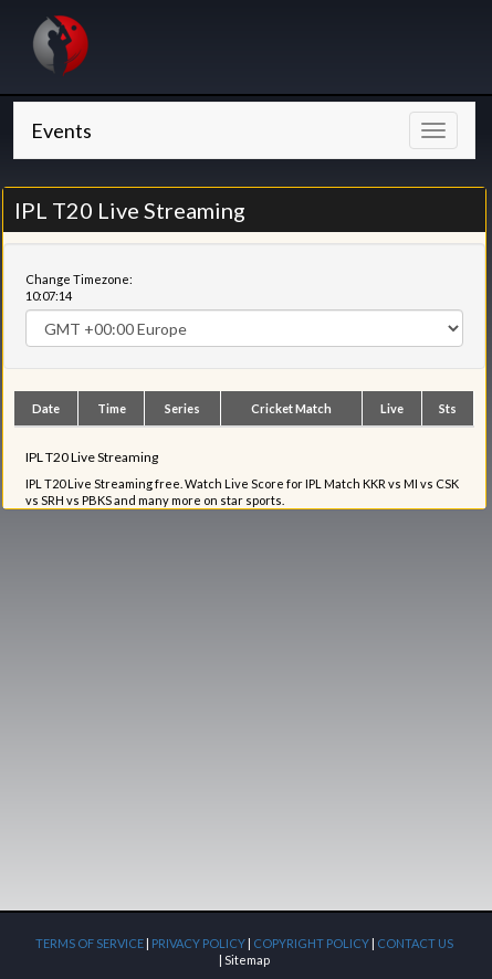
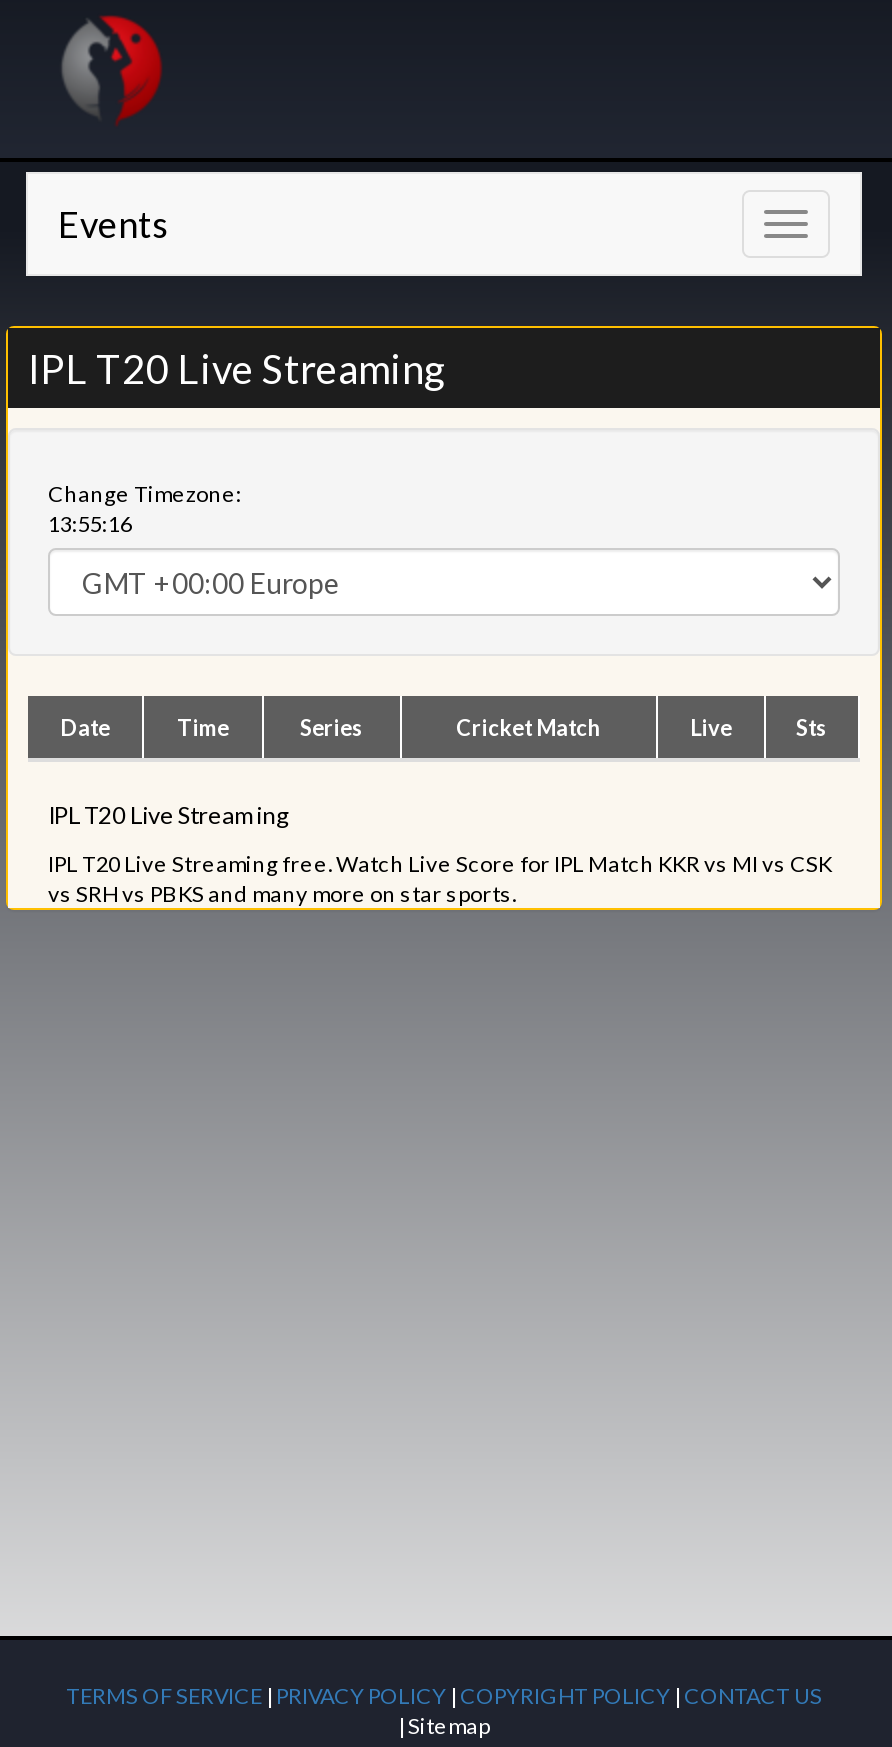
[25,288,72,303] 10:07:14 -> [48,510,132,536] 13:55:16

